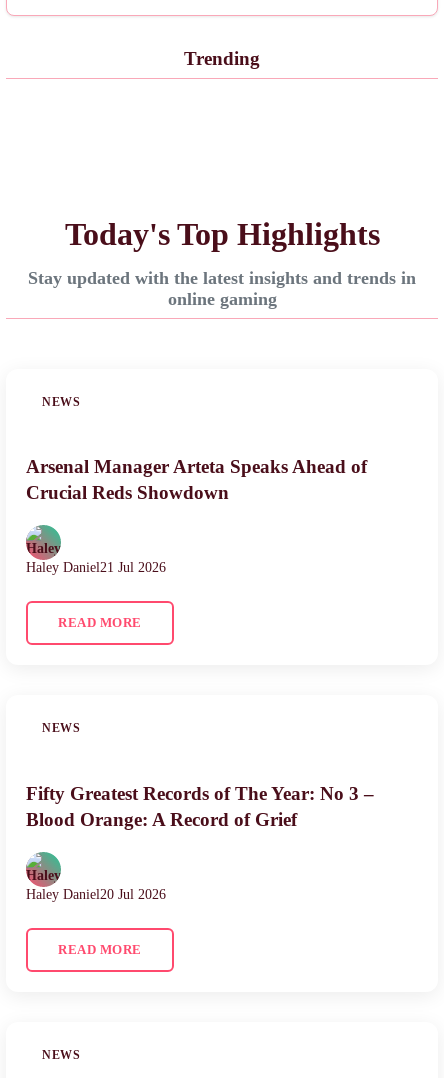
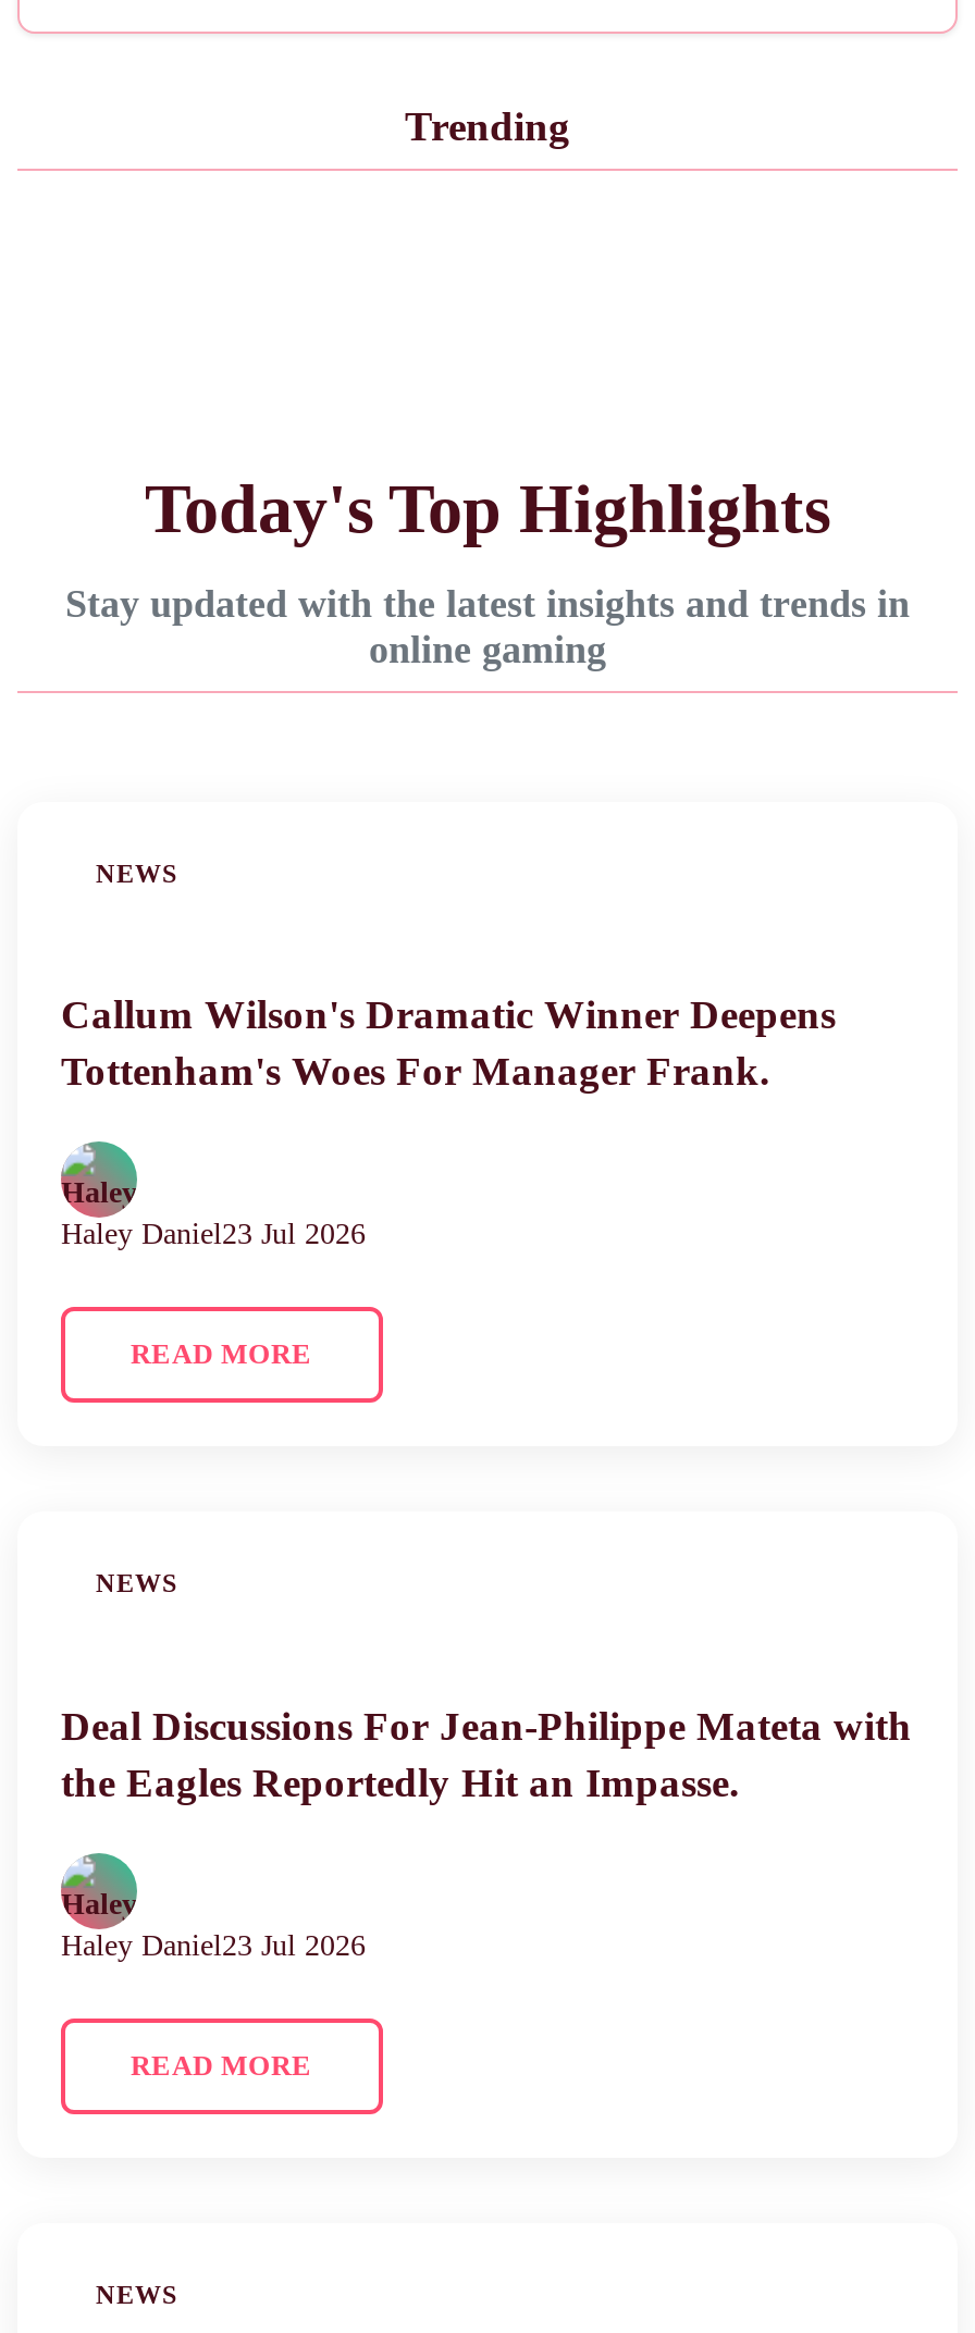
[26,456,367,503] Arsenal Manager Arteta Speaks Ahead of | Crucial Reds Showdown -> [61,992,836,1094] Callum Wilson's Dramatic Winner Deepens | Tottenham's Woes For Manager Frank.
[26,560,166,575] Haley Daniel21 Jul 2026 -> [61,1218,366,1251] Haley Daniel23 Jul 2026
[26,783,374,830] Fifty Greatest Records of The Year: No 3 – | Blood Orange: A Record of Grief -> [61,1703,912,1805] Deal Discussions For Jean-Philippe Mateta with | the Eagles Reportedly Hit an Impasse.
[26,886,166,901] Haley Daniel20 Jul 2026 -> [61,1928,366,1961] Haley Daniel23 Jul 2026

